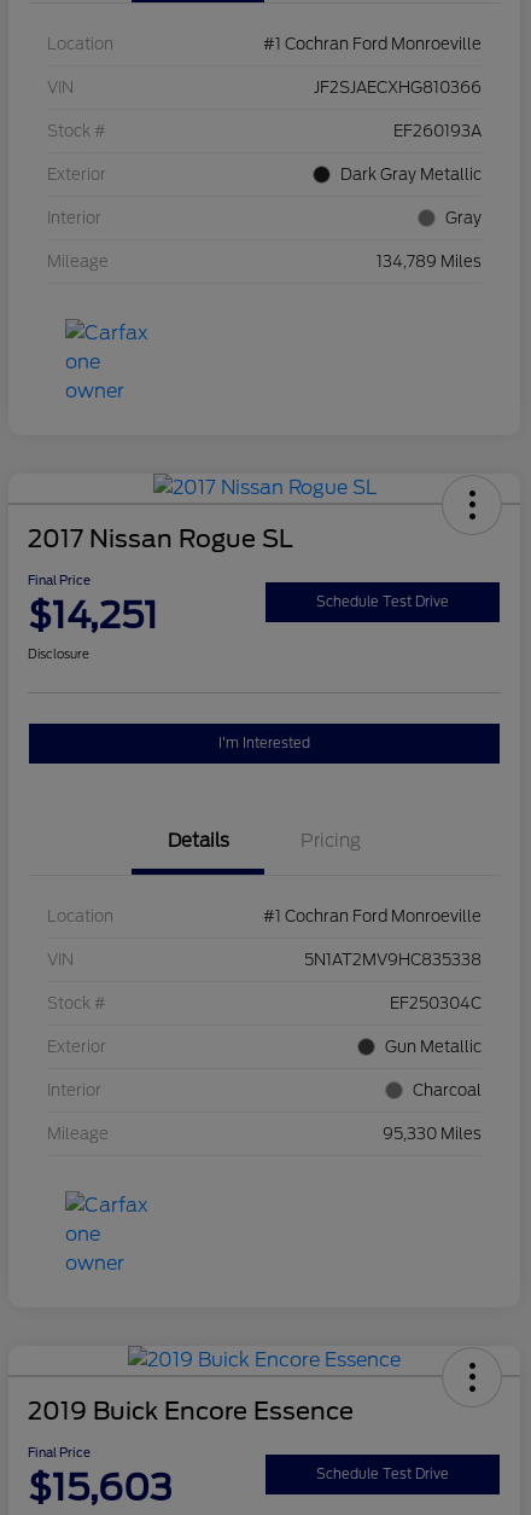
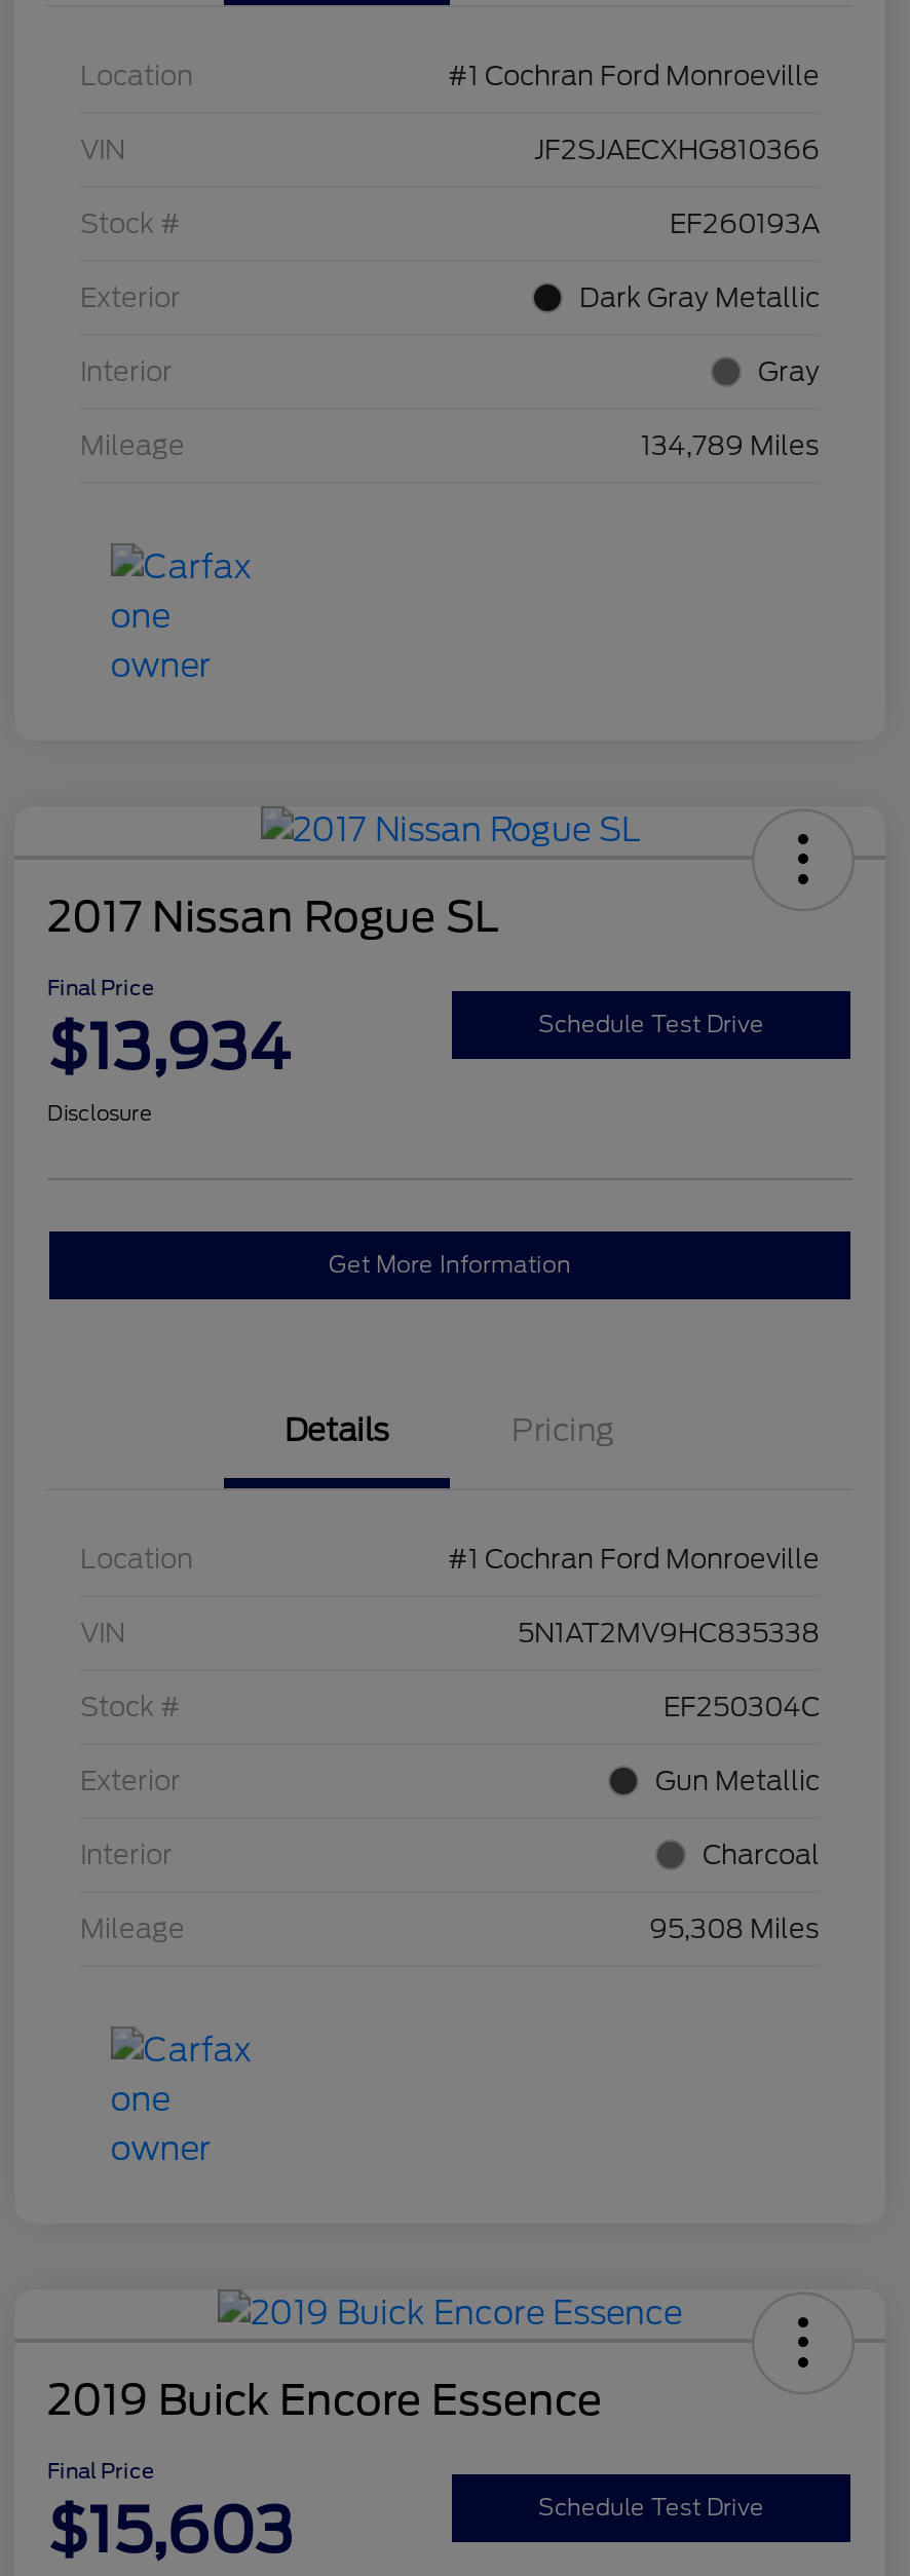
[28,593,158,636] $14,251 -> [47,1009,290,1083] $13,934
[218,734,310,751] I'm Interested -> [329,1250,571,1278] Get More Information
[383,1125,482,1143] 95,330 Miles -> [649,1913,820,1944] 95,308 Miles

